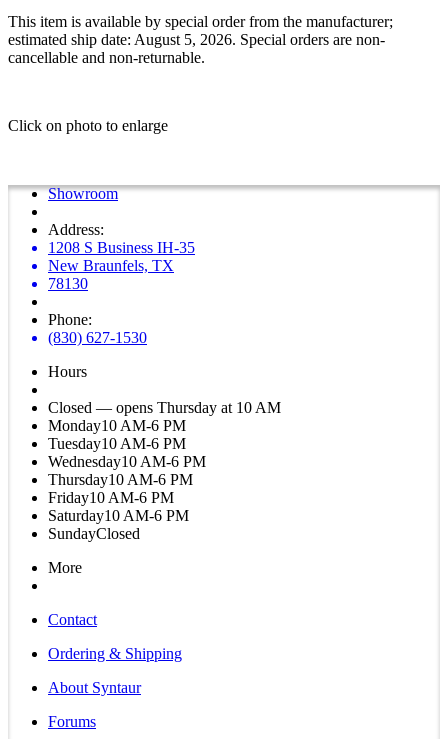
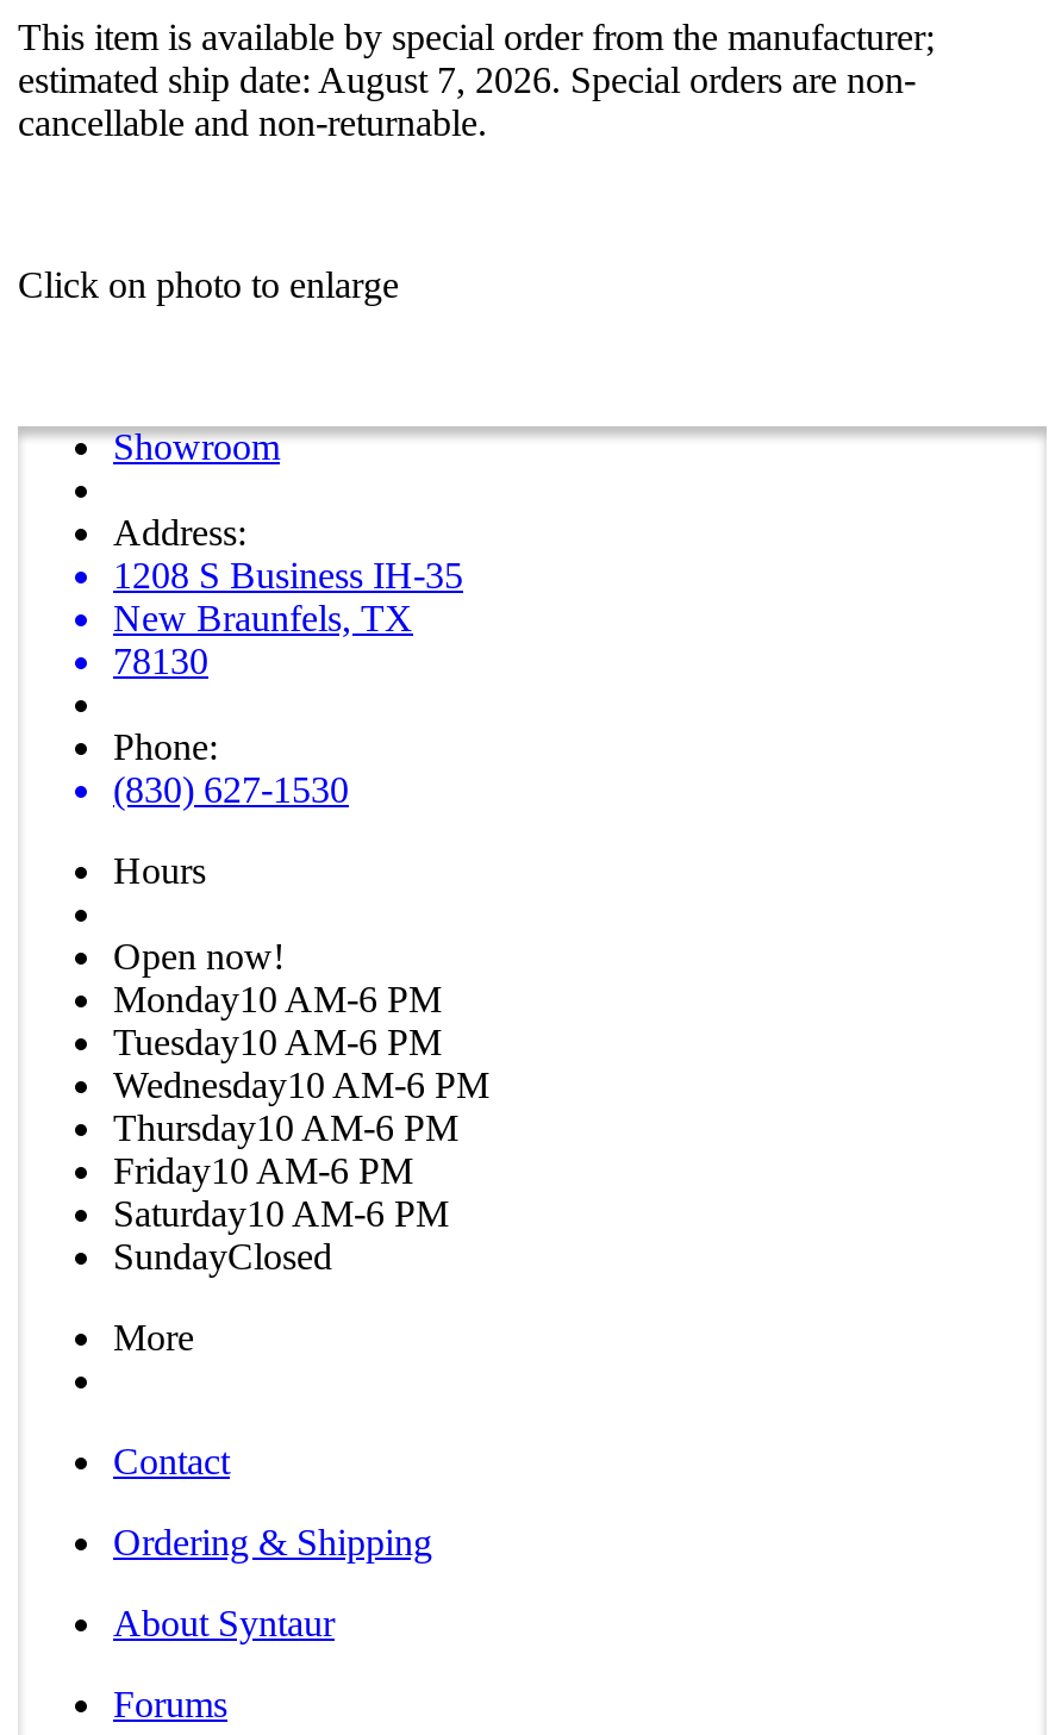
[8,31,385,48] estimated ship date: August 5, 2026. Special orders are non- -> [18,60,916,100] estimated ship date: August 7, 2026. Special orders are non-
[48,399,281,416] Closed — opens Thursday at 10 AM -> [113,936,285,976] Open now!

